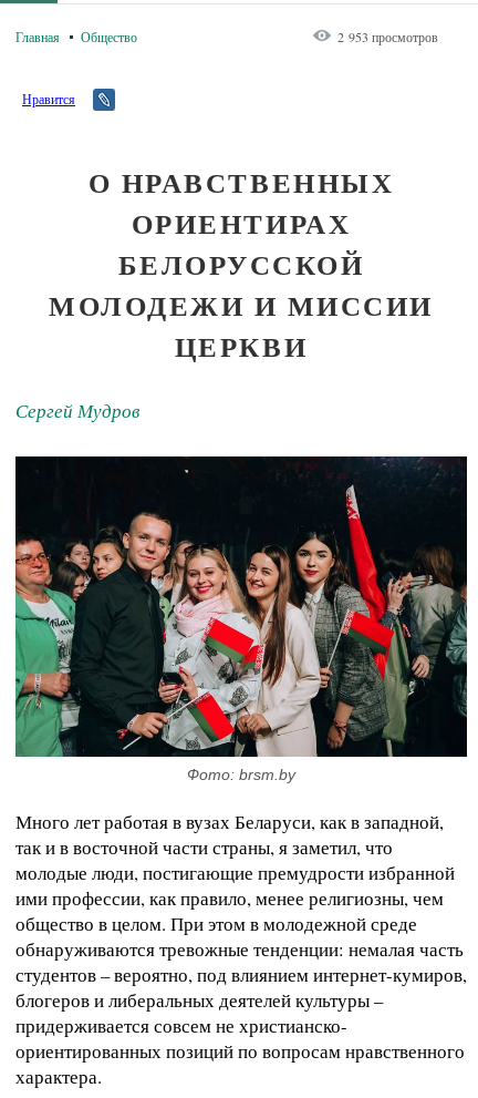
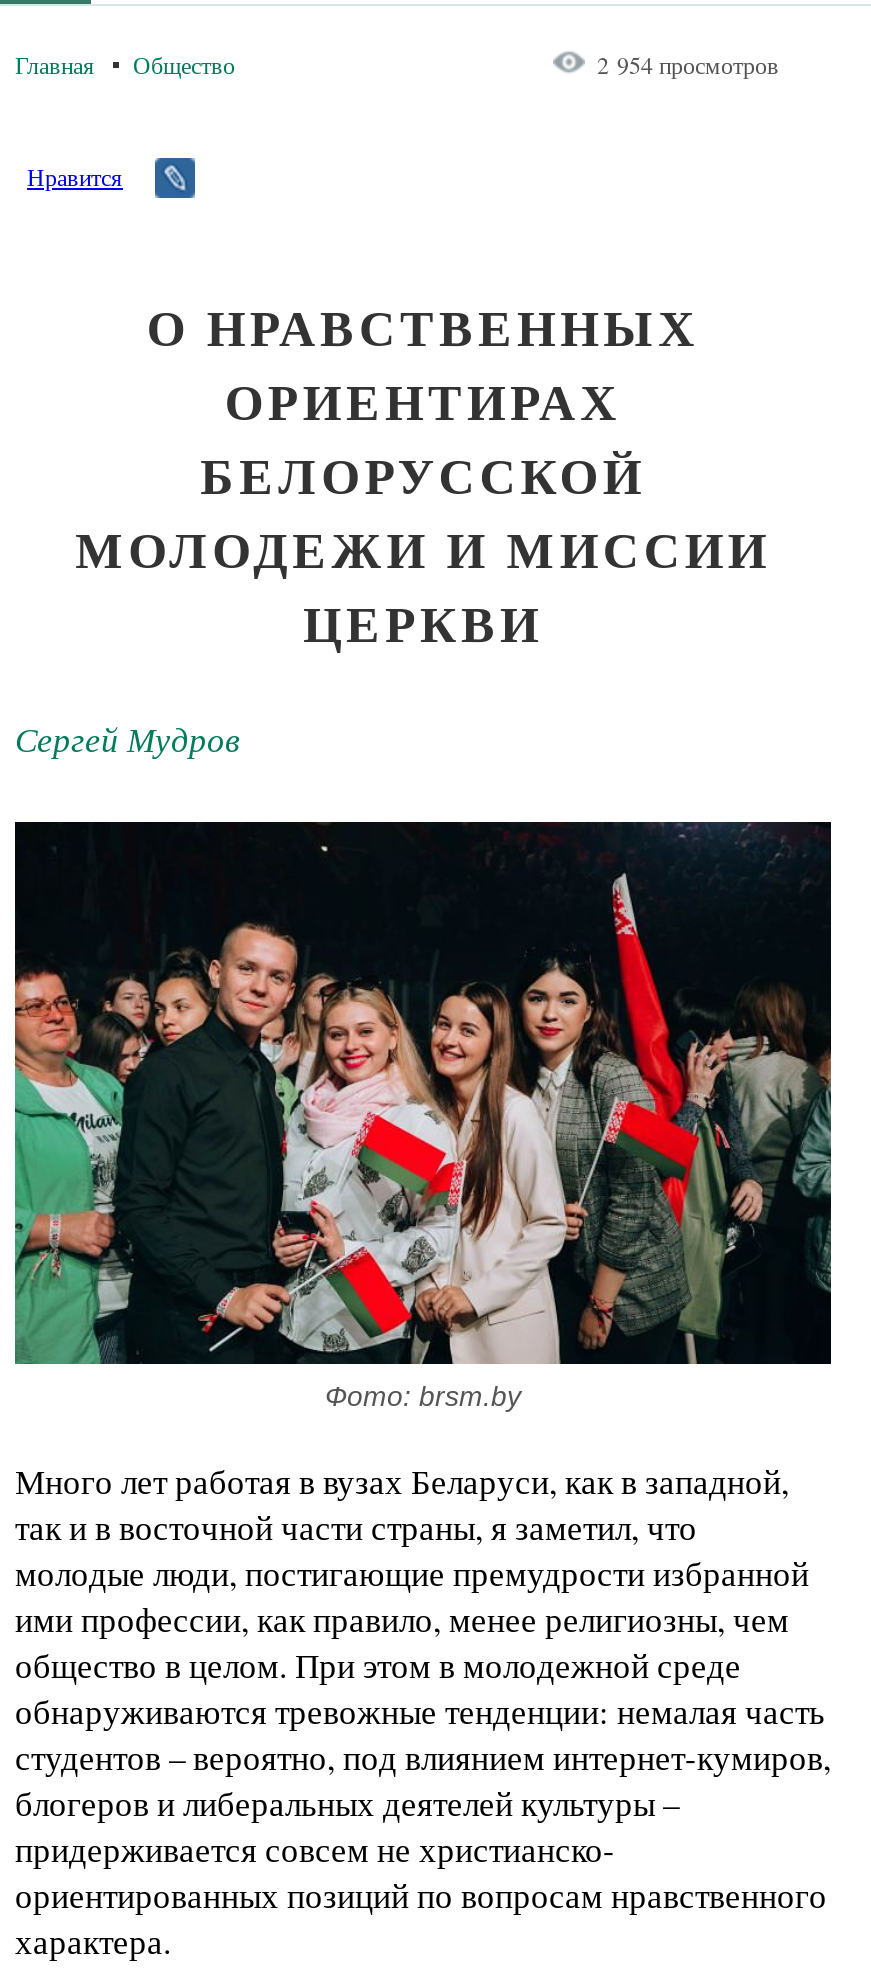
[337,28,438,45] 2 953 просмотров -> [597,48,779,80] 2 954 просмотров

